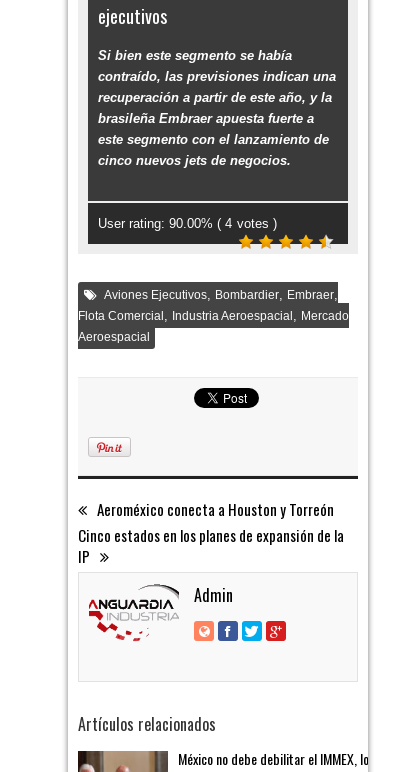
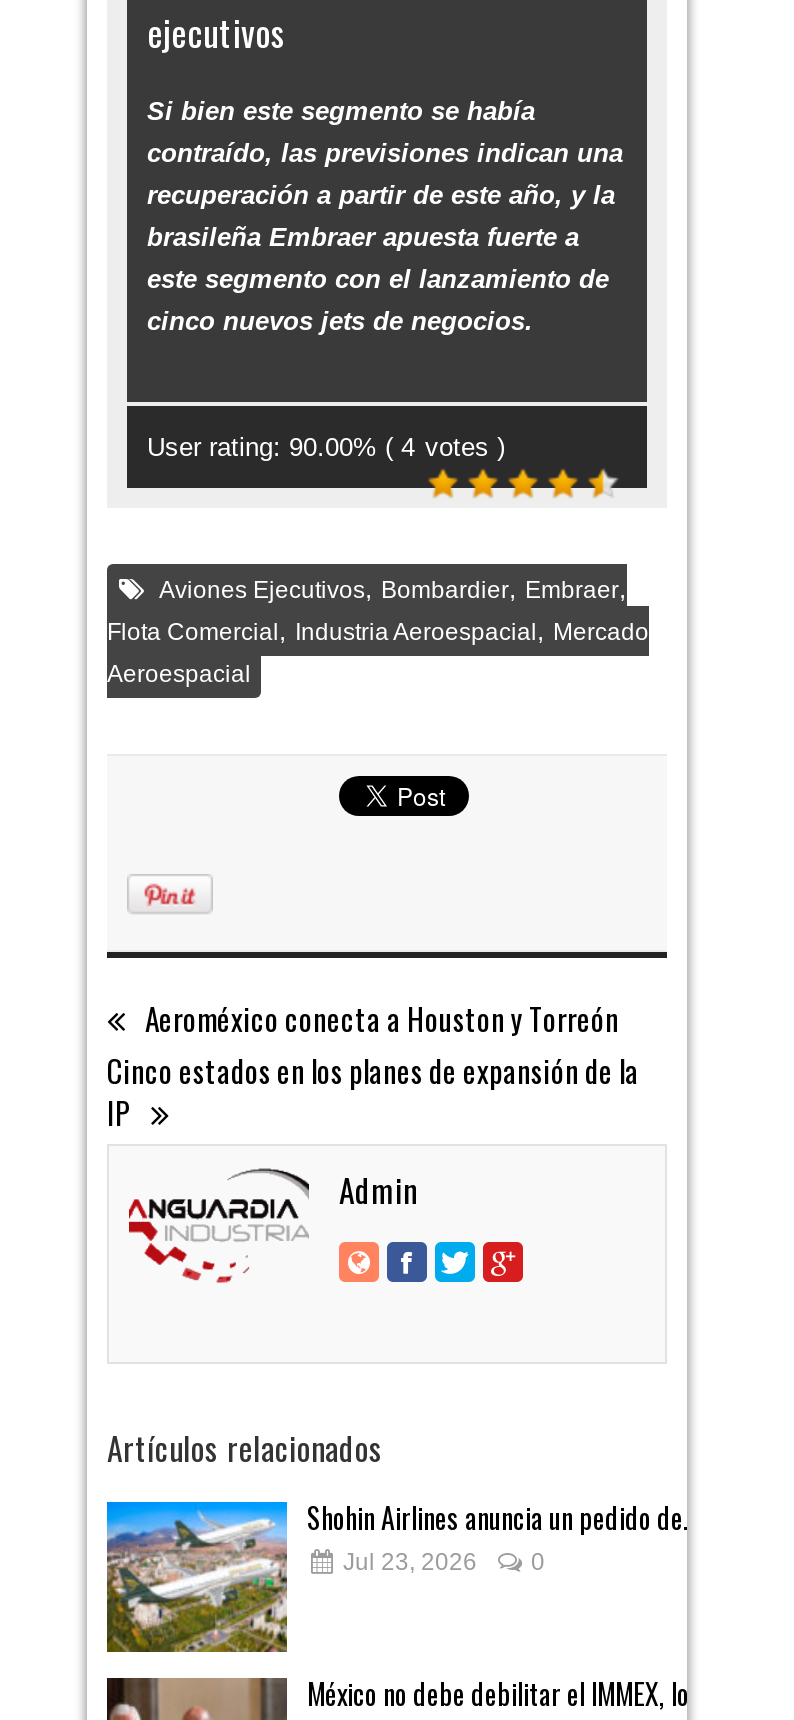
none -> [105,1495,701,1654] [image] | Shohin Airlines anuncia un pedido de... | Jul 23, 2026 | 0

